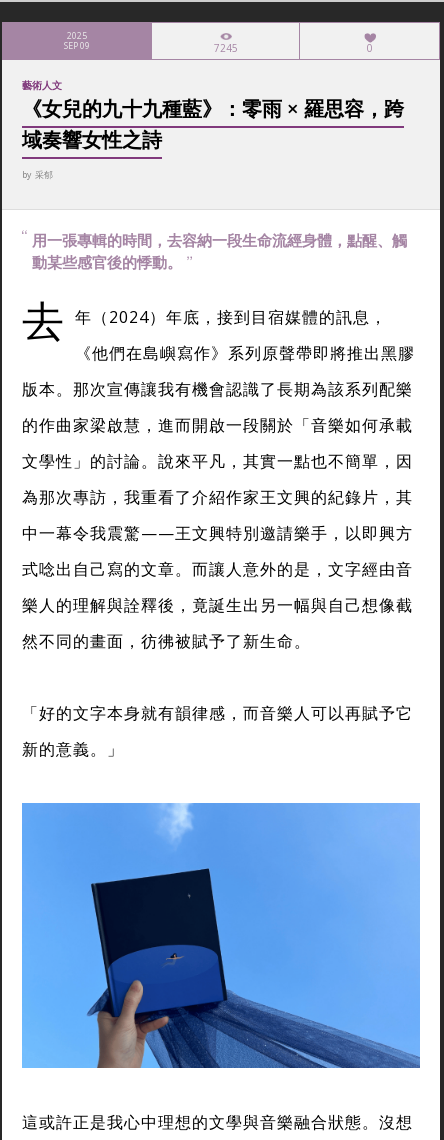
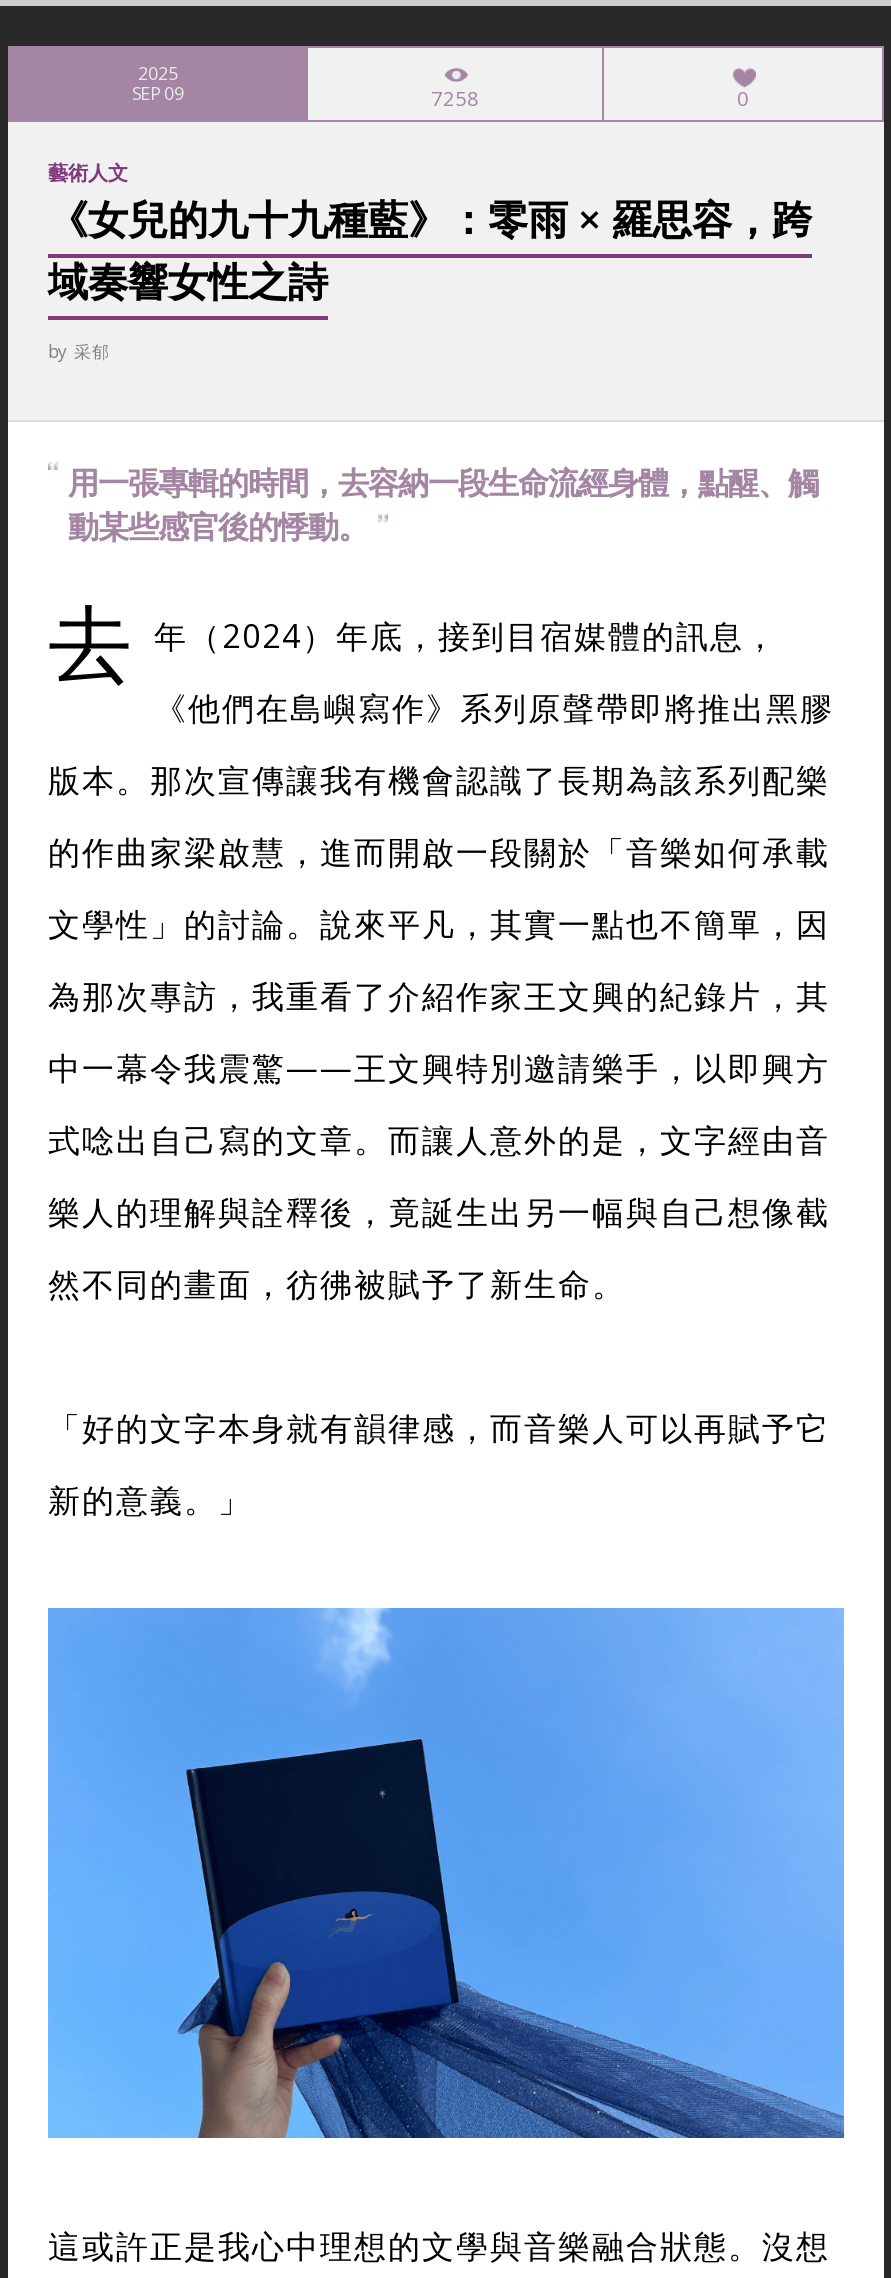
[213,41,237,55] 7245 -> [431,84,479,112] 7258

